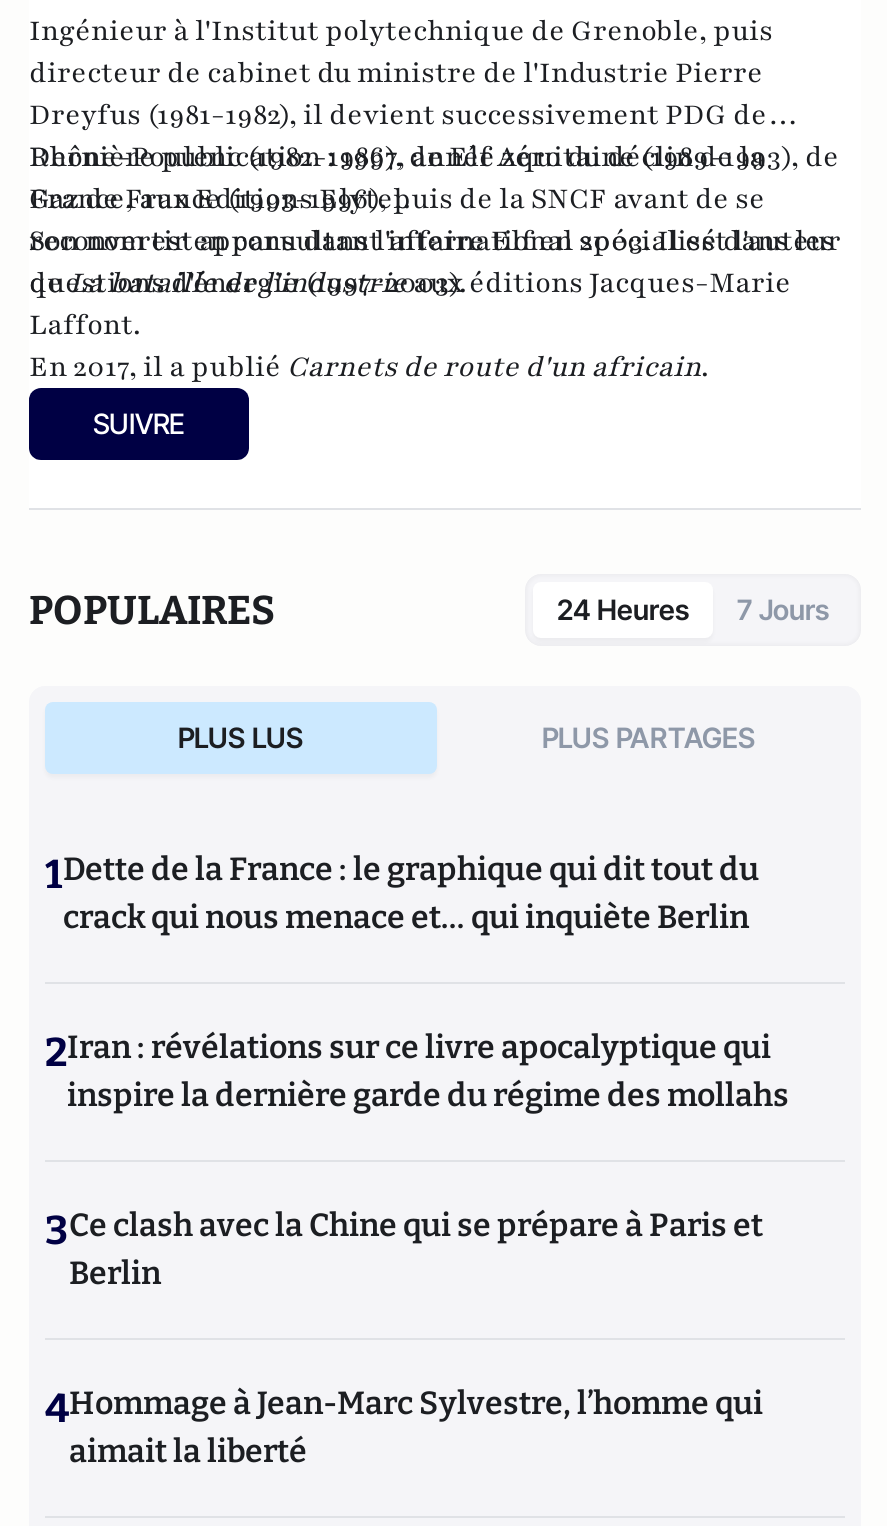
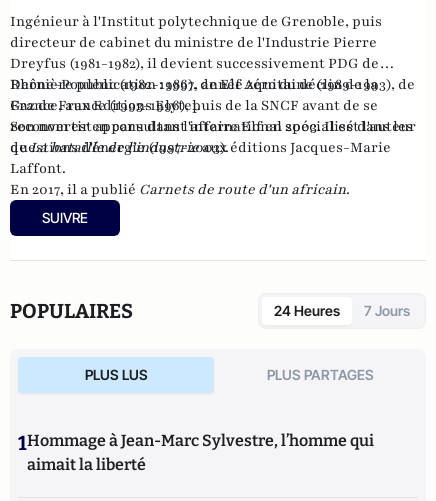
[45,850,789,1432] 1Dette de la France : le graphique qui dit tout du | crack qui nous menace et… qui inquiète Berlin | 2Iran : révélations sur ce livre apocalyptique qui | inspire la dernière garde du régime des mollahs | 3Ce clash avec la Chine qui se prépare à Paris et | Berlin | 4Hommage à Jean-Marc Sylvestre, l’homme qui -> [18,431,374,455] 1Hommage à Jean-Marc Sylvestre, l’homme qui

